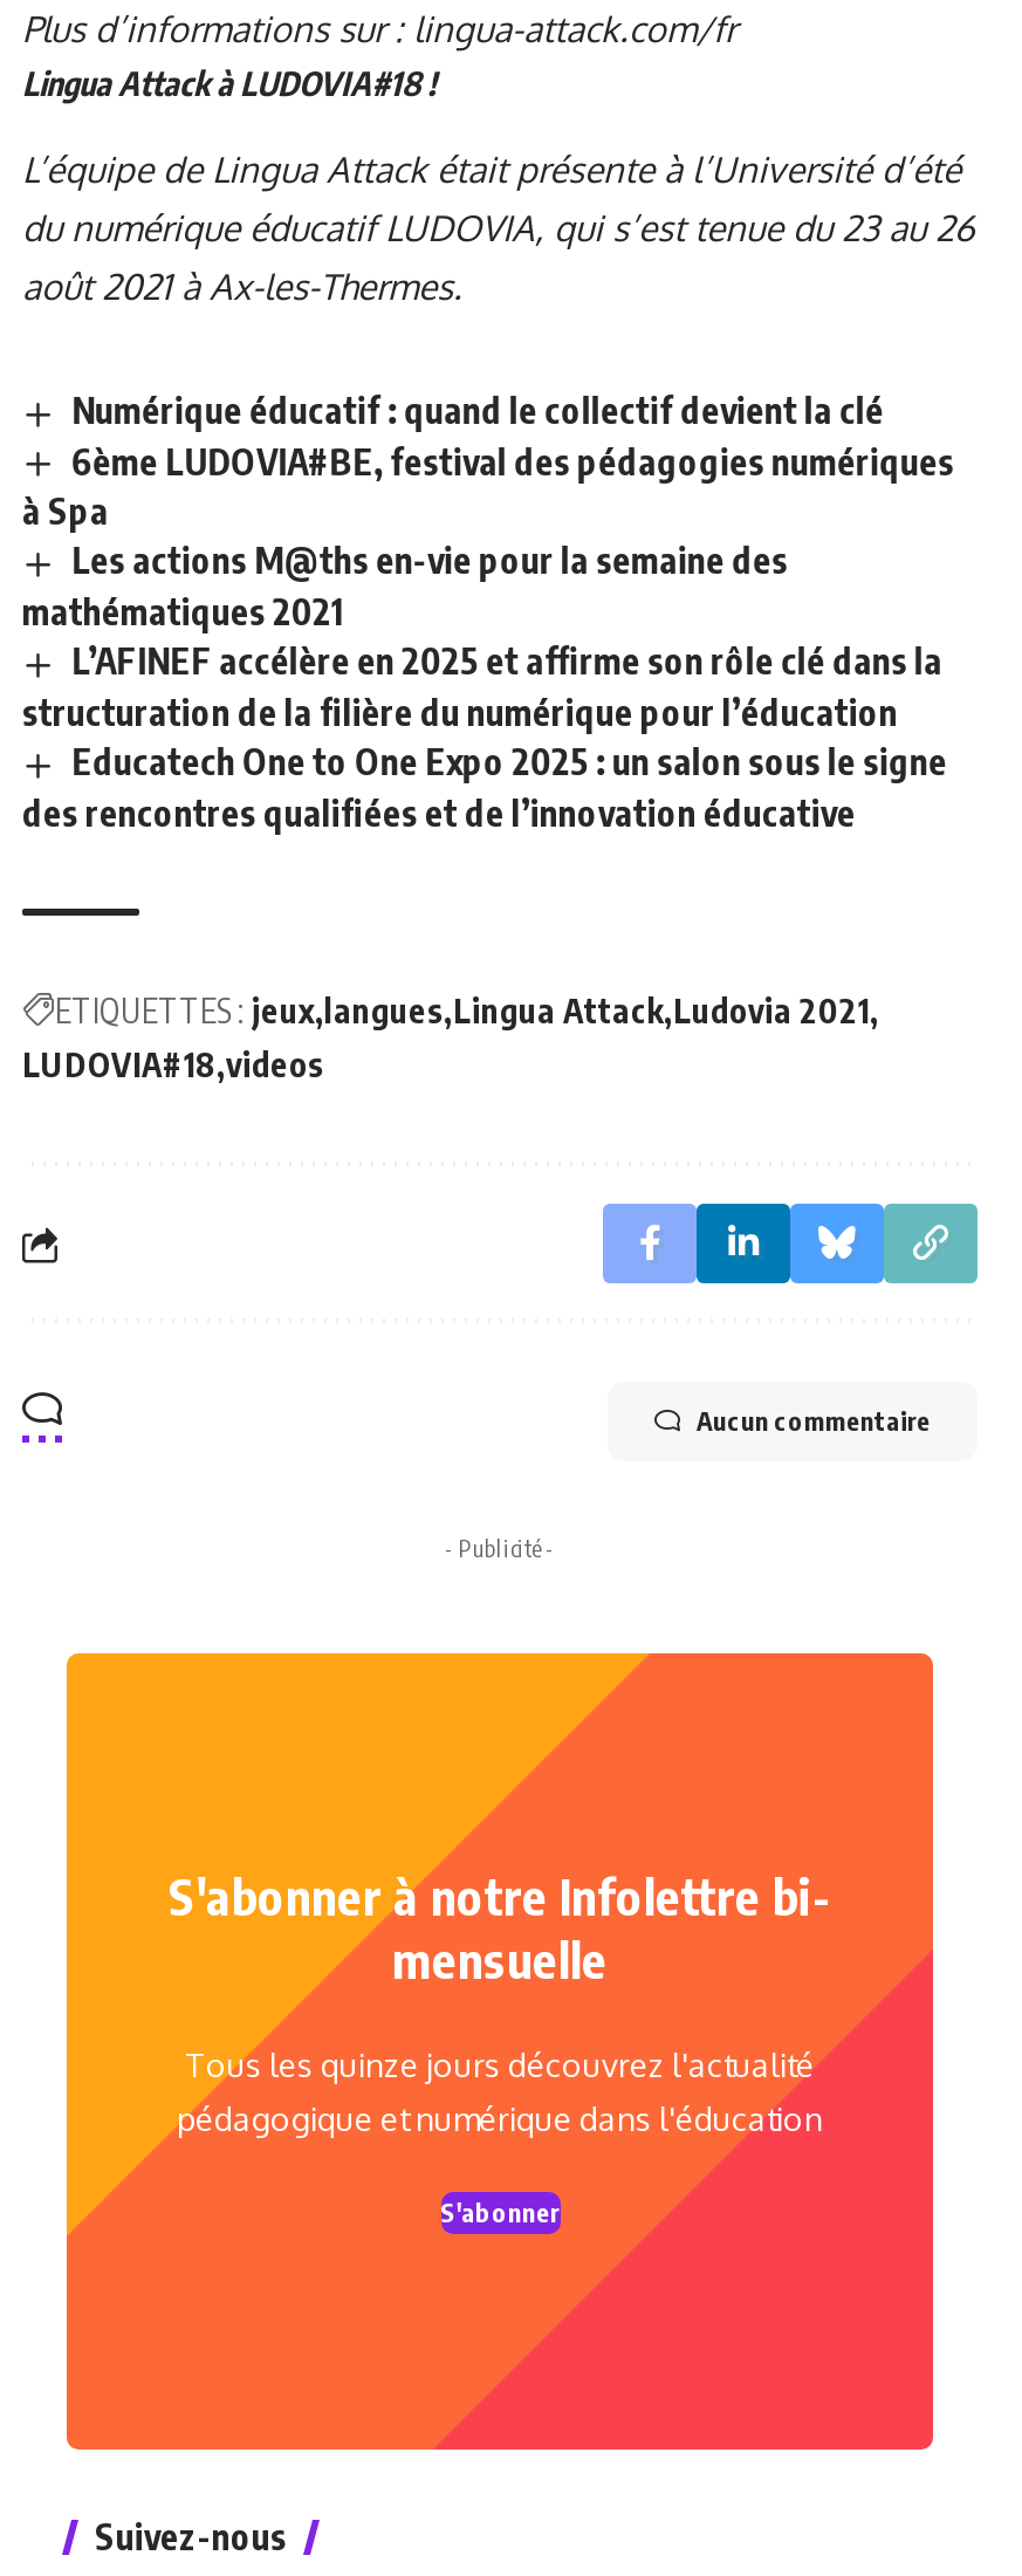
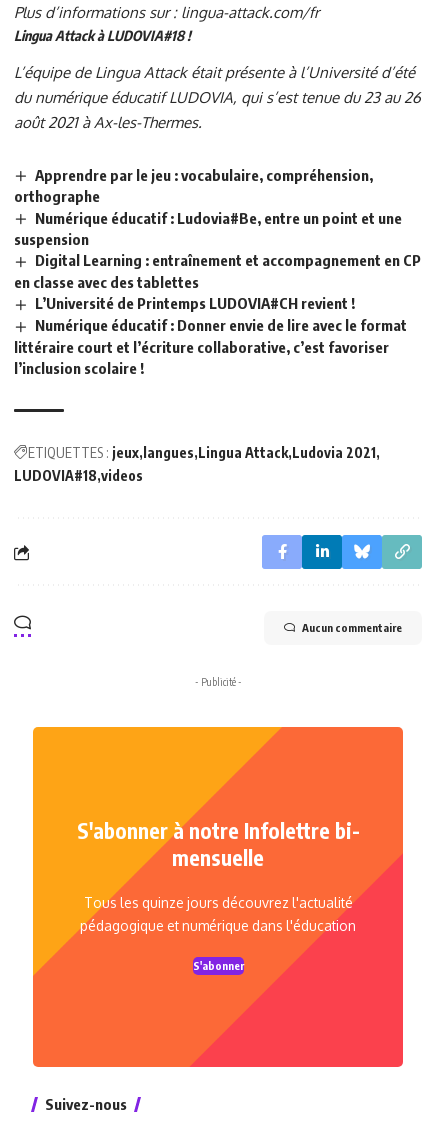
[22,388,954,834] Numérique éducatif : quand le collectif devient la clé | 6ème LUDOVIA#BE, festival des pédagogies numériques | à Spa | Les actions M@ths en-vie pour la semaine des | mathématiques 2021 | L’AFINEF accélère en 2025 et affirme son rôle clé dans la | structuration de la filière du numérique pour l’éducation | Educatech One to One Expo 2025 : un salon sous le signe | des rencontres qualifiées et de l’innovation éducative -> [14,166,421,377] Apprendre par le jeu : vocabulaire, compréhension, | orthographe | Numérique éducatif : Ludovia#Be, entre un point et une | suspension | Digital Learning : entraînement et accompagnement en CP | en classe avec des tablettes | L’Université de Printemps LUDOVIA#CH revient ! | Numérique éducatif : Donner envie de lire avec le format | littéraire court et l’écriture collaborative, c’est favoriser | l’inclusion scolaire !

